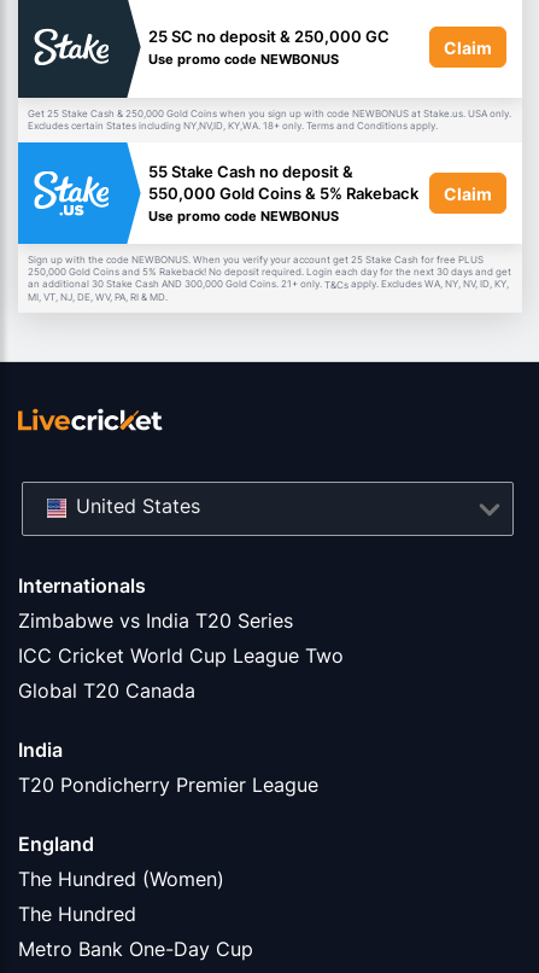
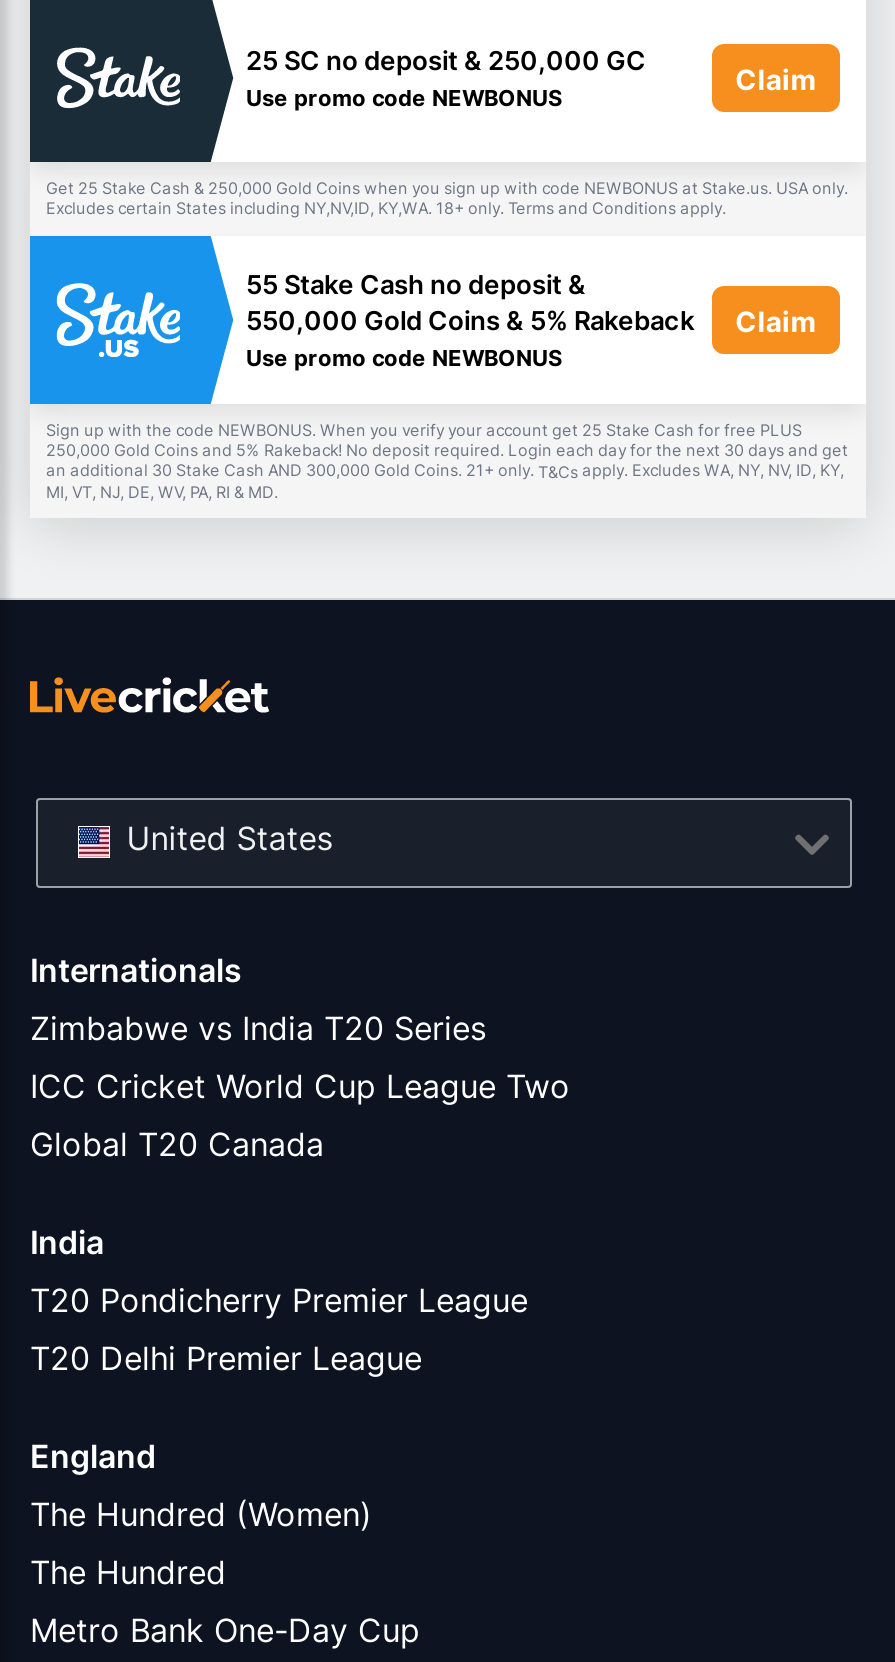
none -> [30,1337,422,1377] T20 Delhi Premier League

